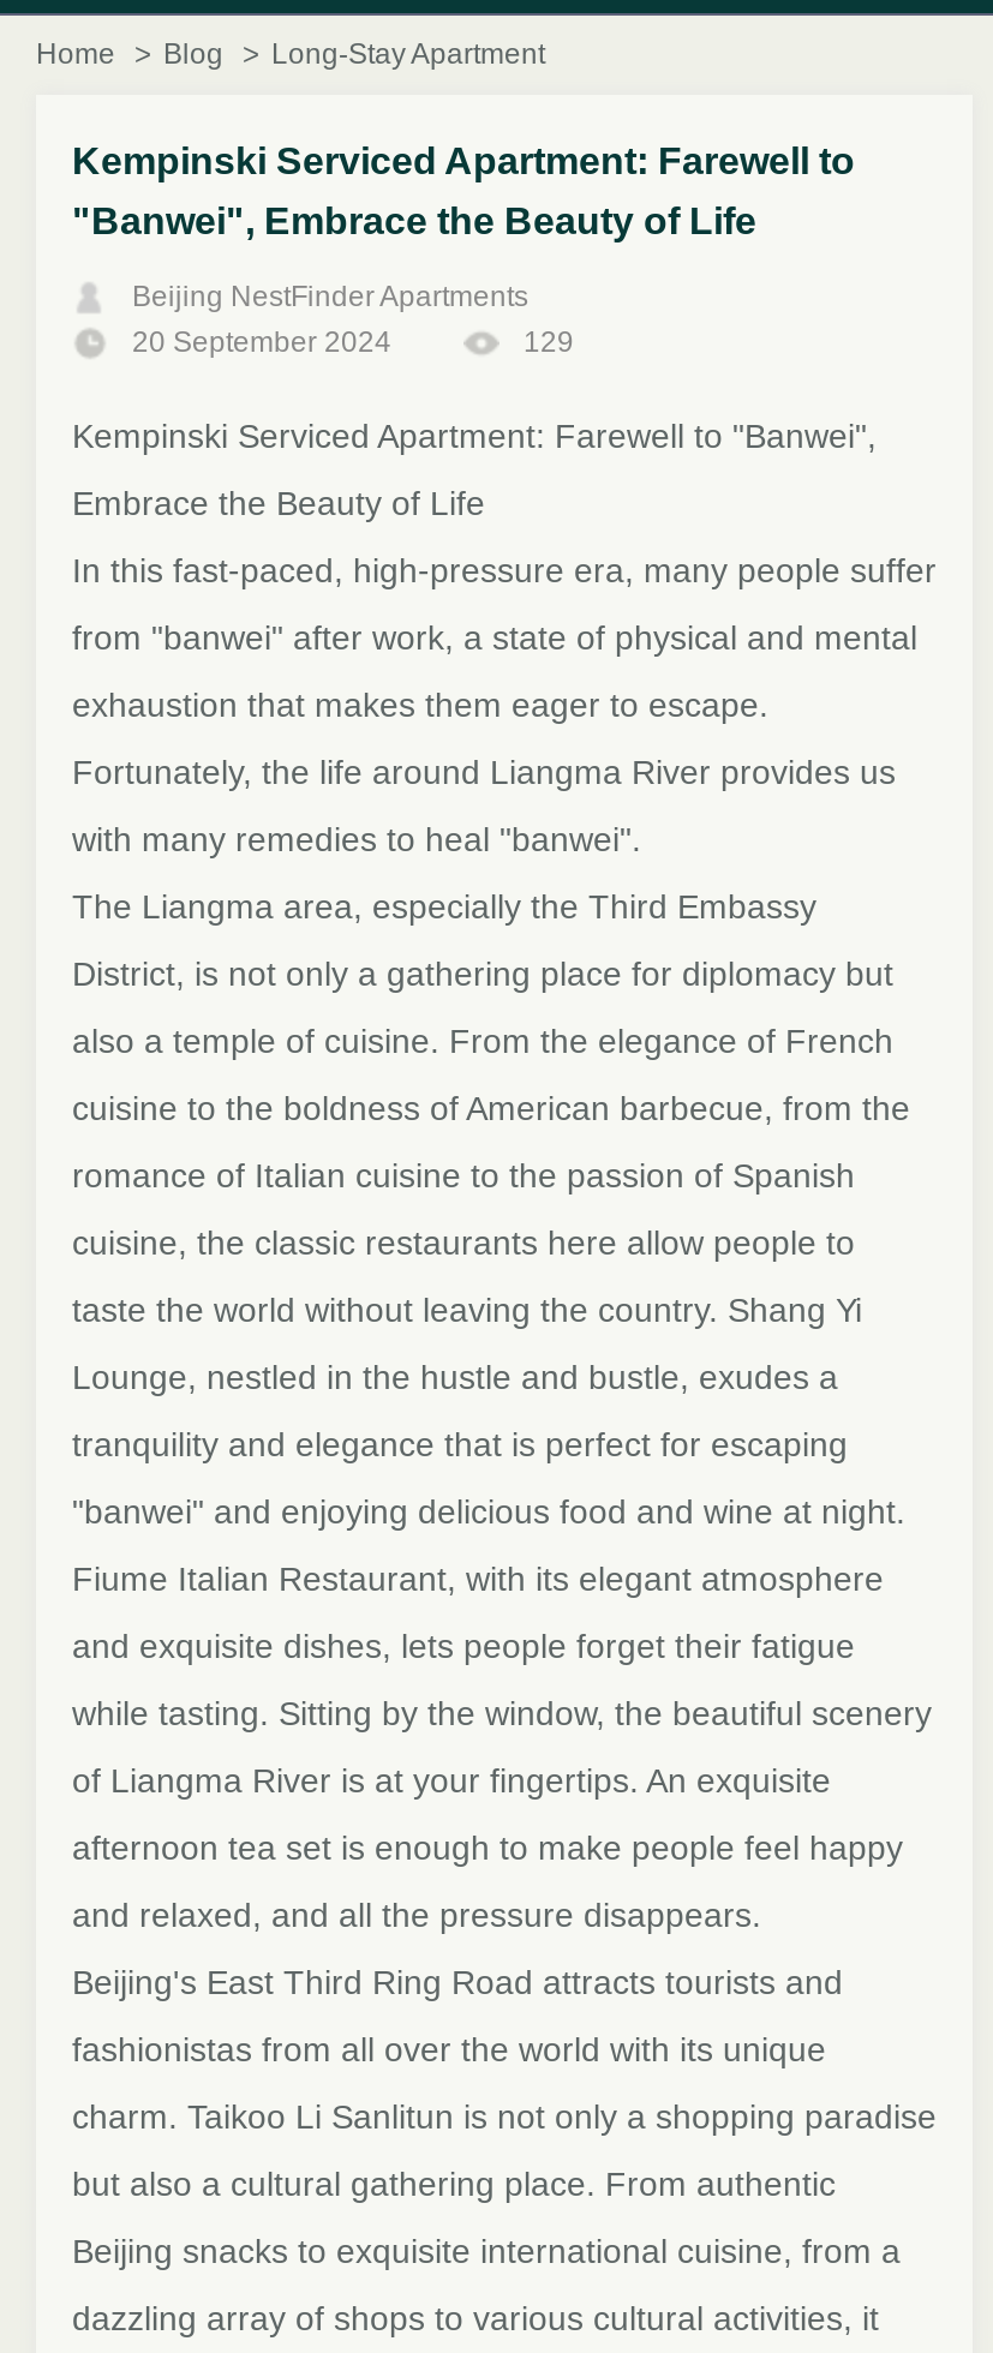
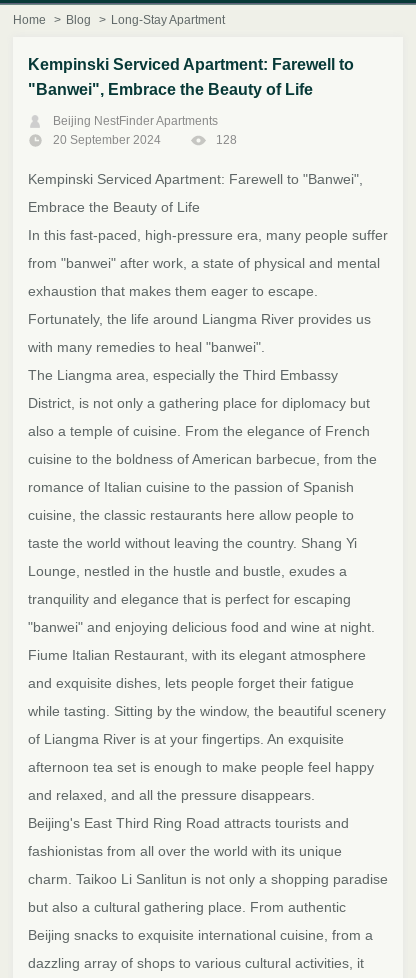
[524,325,574,359] 129 -> [216,133,237,147] 128

